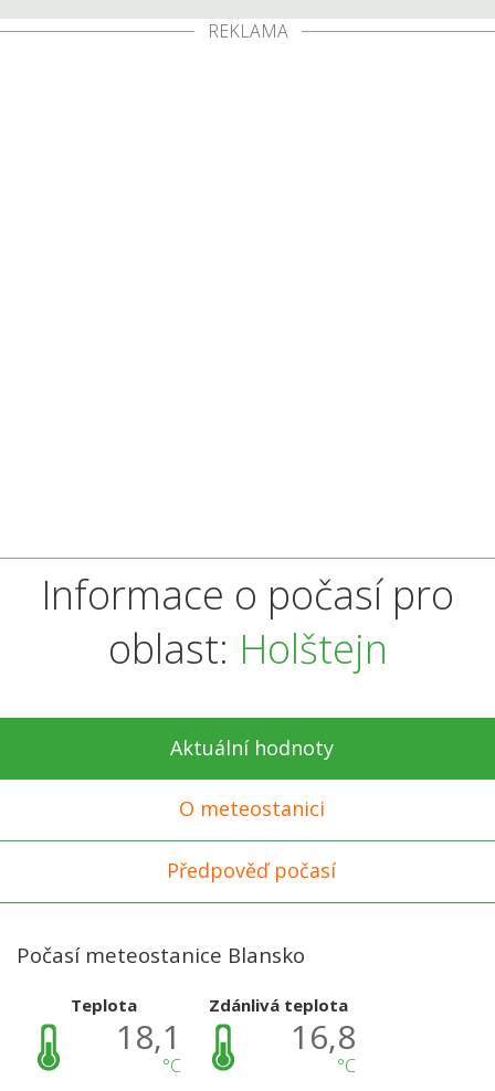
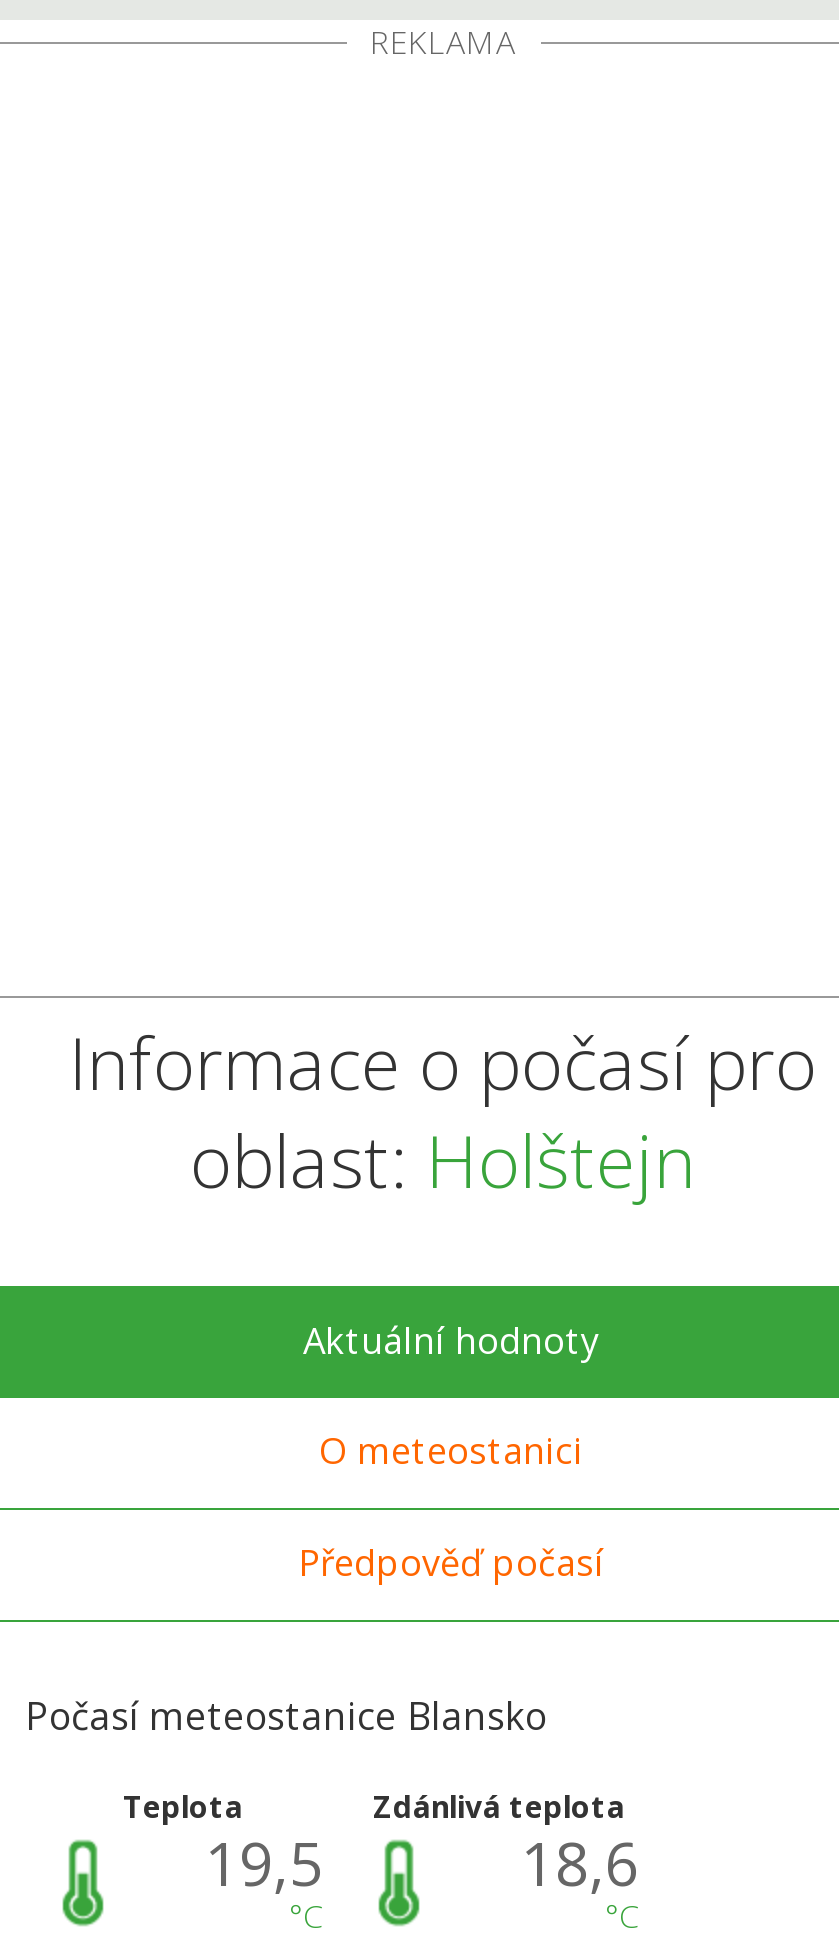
[116,1014,181,1059] 18,1 -> [205,1823,323,1905] 19,5
[291,1014,356,1059] 16,8 -> [521,1823,639,1905] 18,6

